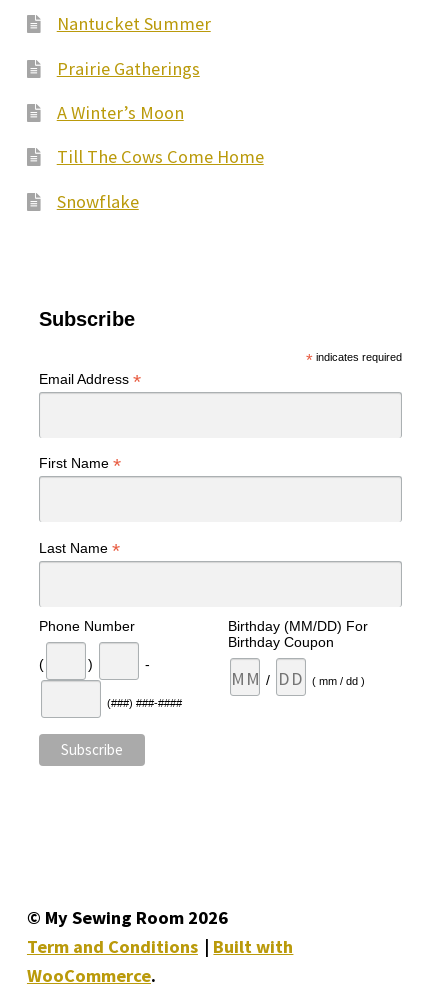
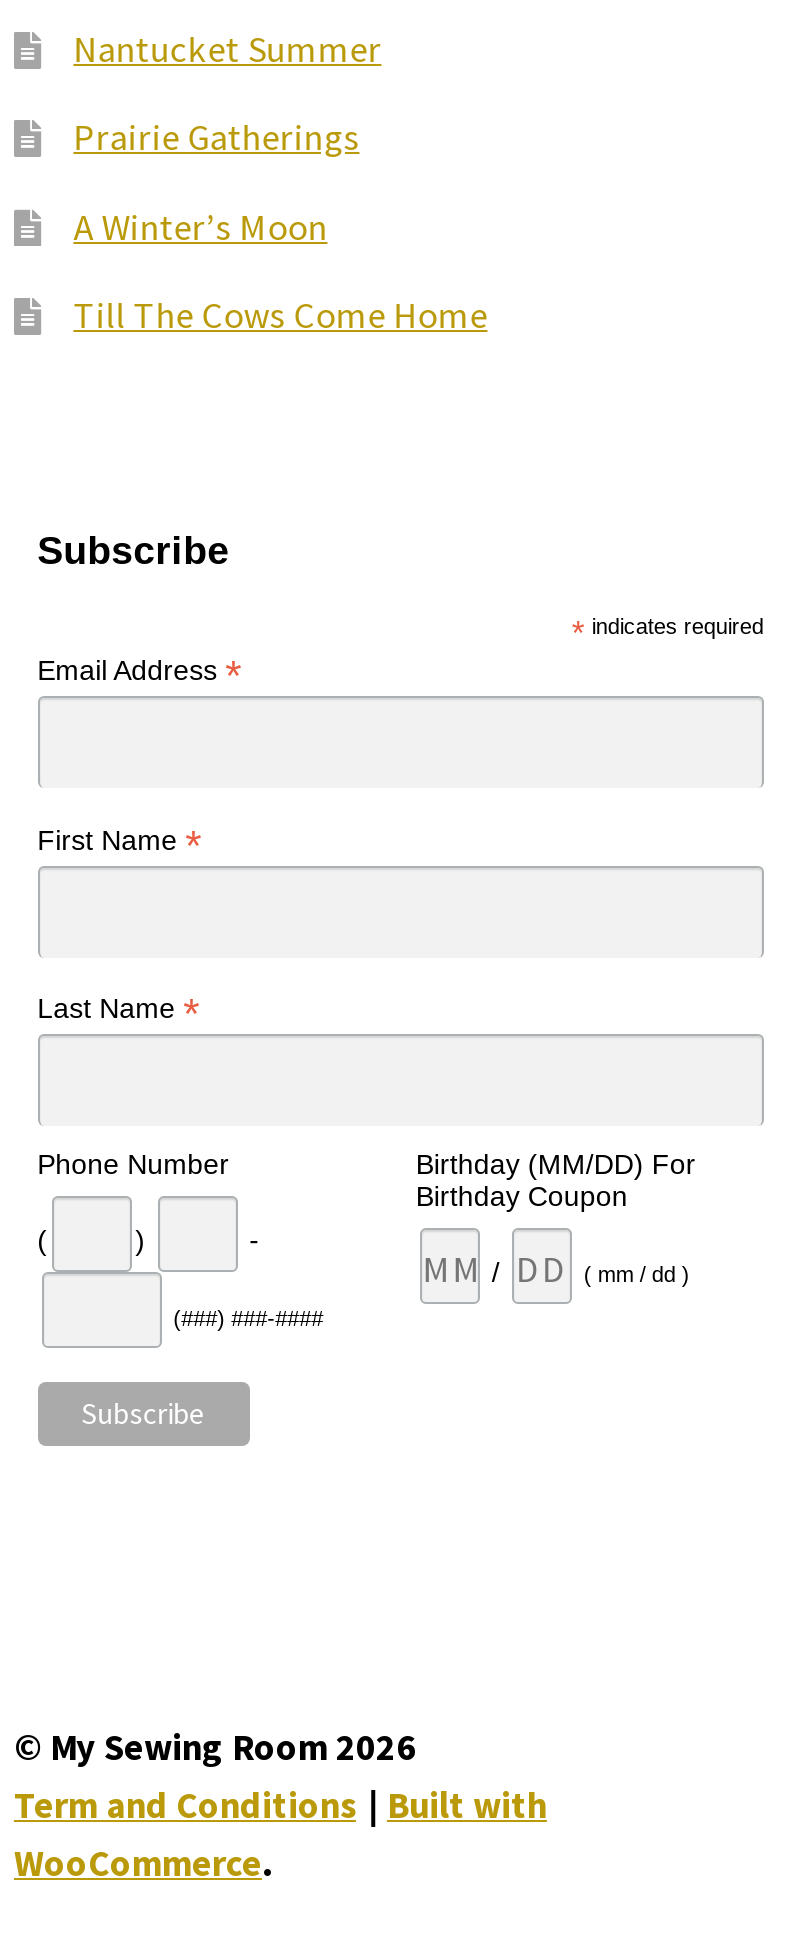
[57,190,139,213] Snowflake -> none

